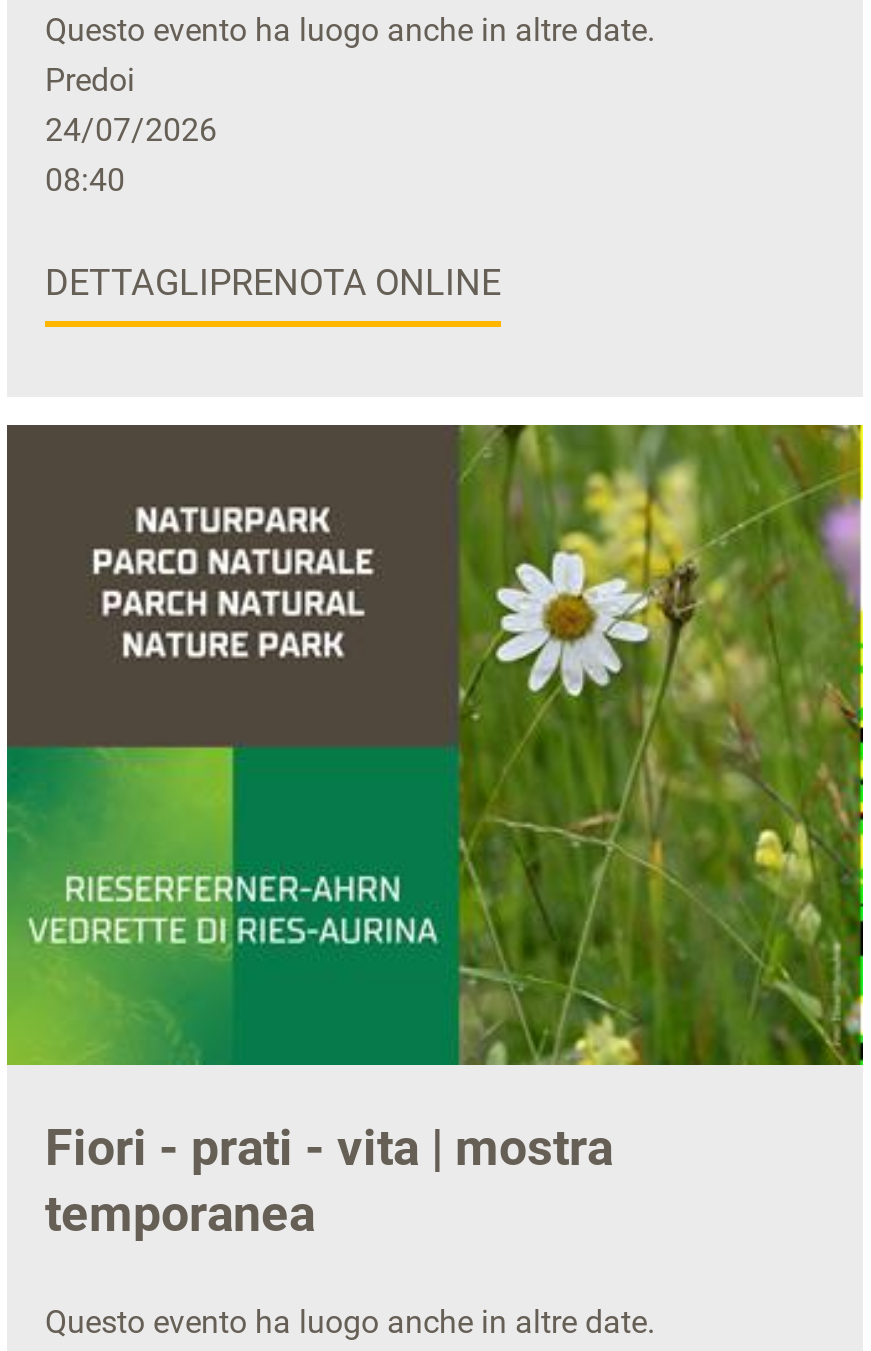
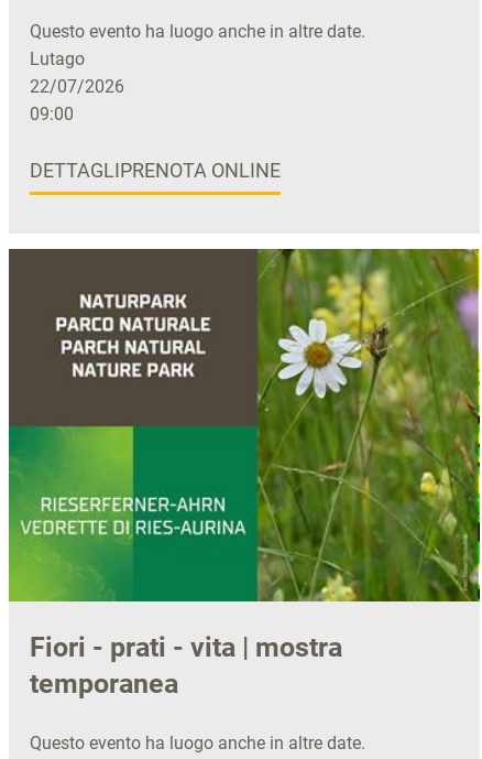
[45,62,217,200] Predoi | 24/07/2026 | 08:40 -> [30,49,124,125] Lutago | 22/07/2026 | 09:00

